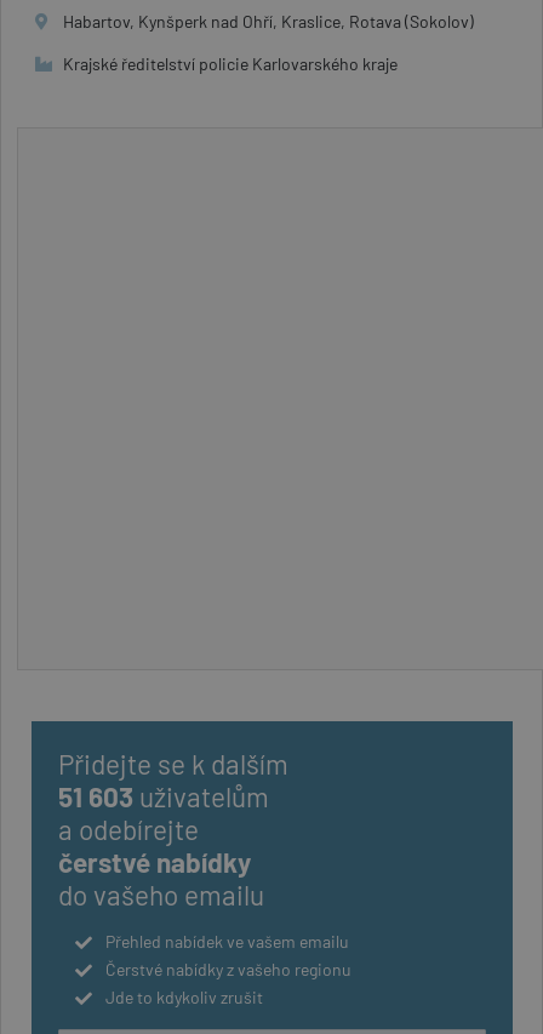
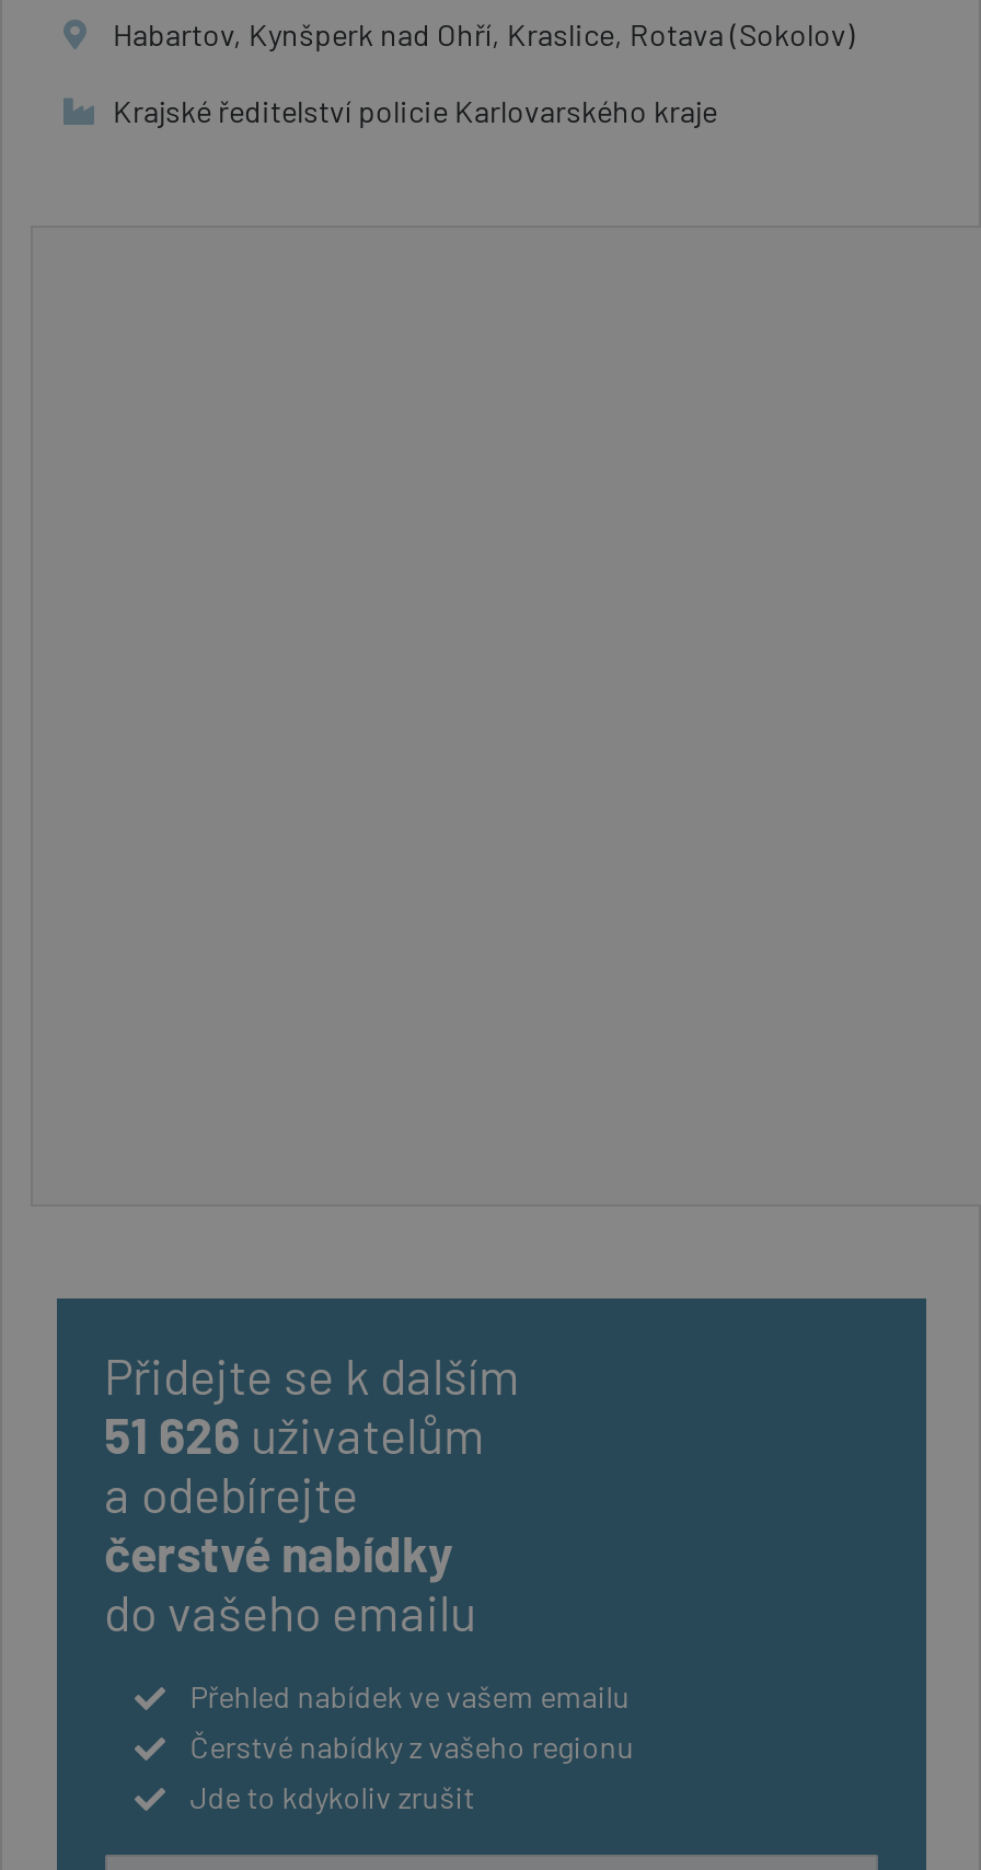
[58,779,268,813] 51 603 uživatelům -> [104,1403,485,1465] 51 626 uživatelům

